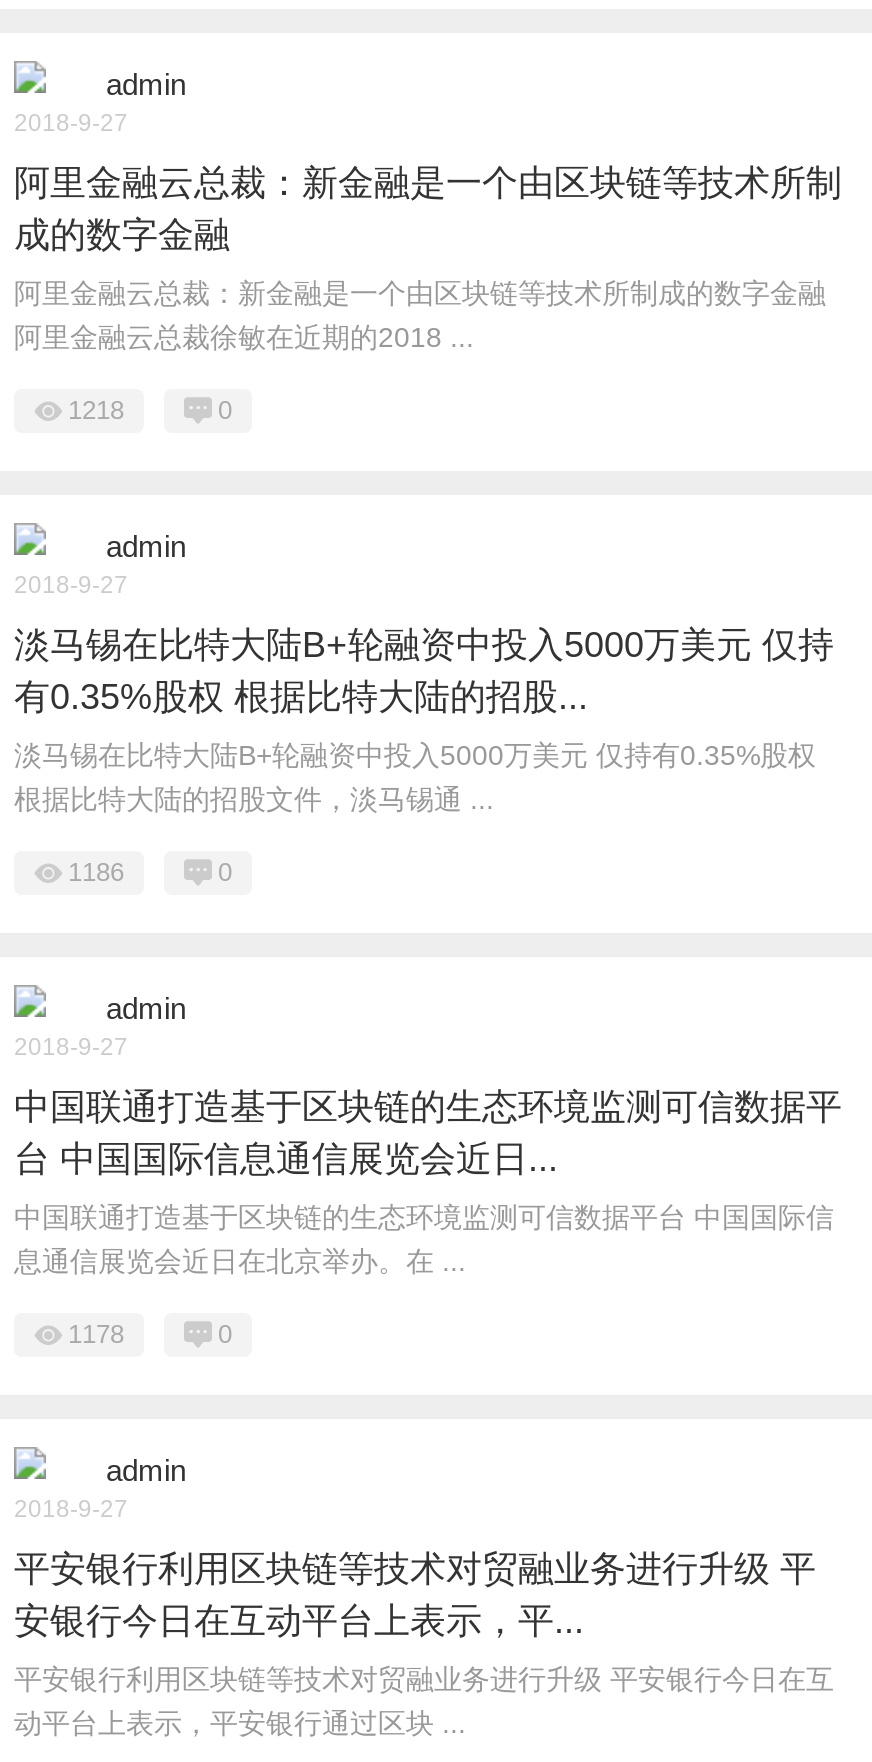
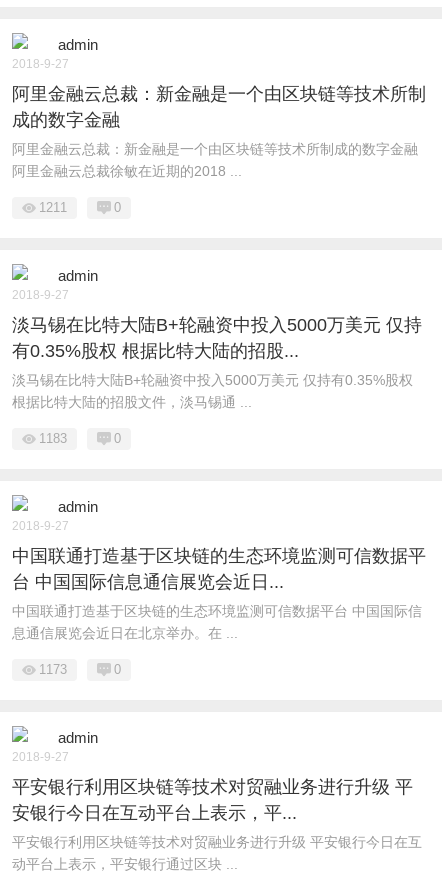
[68,395,124,425] 1218 -> [39,200,67,215] 1211
[68,857,124,887] 1186 -> [39,431,67,446] 1183
[68,1319,124,1349] 1178 -> [39,662,67,677] 1173

